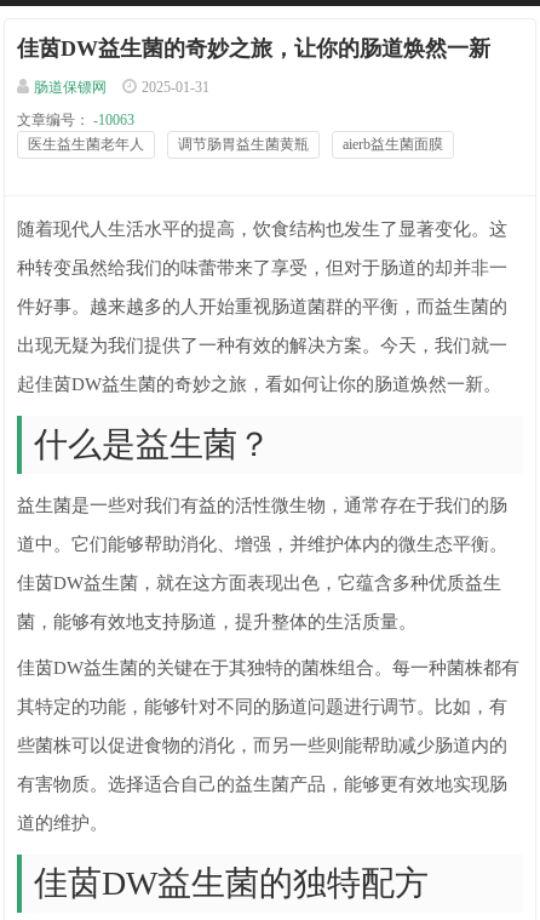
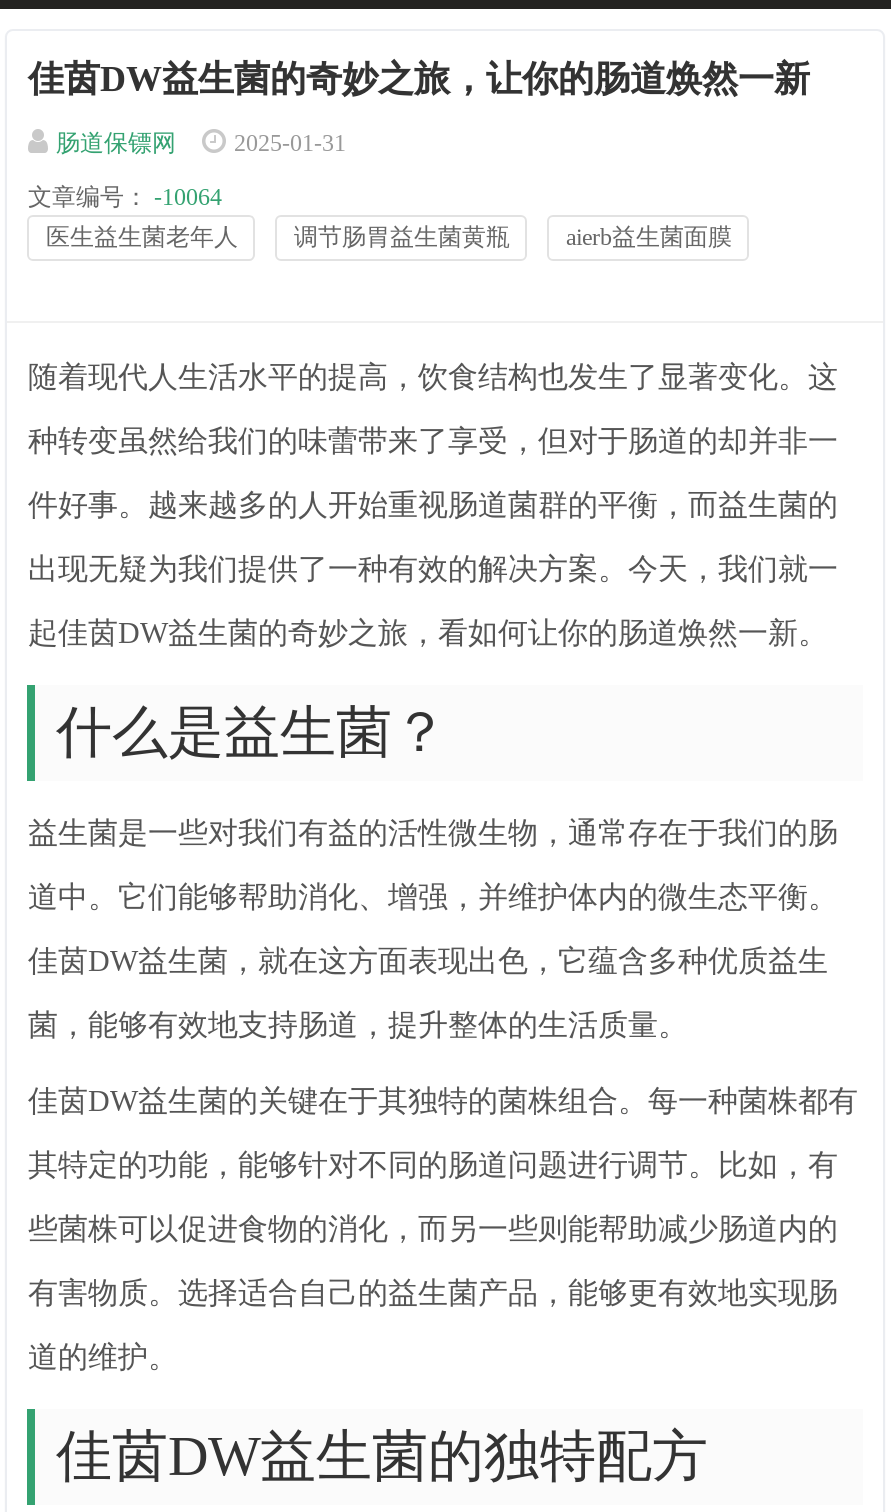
[18,112,135,128] 文章编号： -10063 -> [28,183,222,211] 文章编号： -10064

